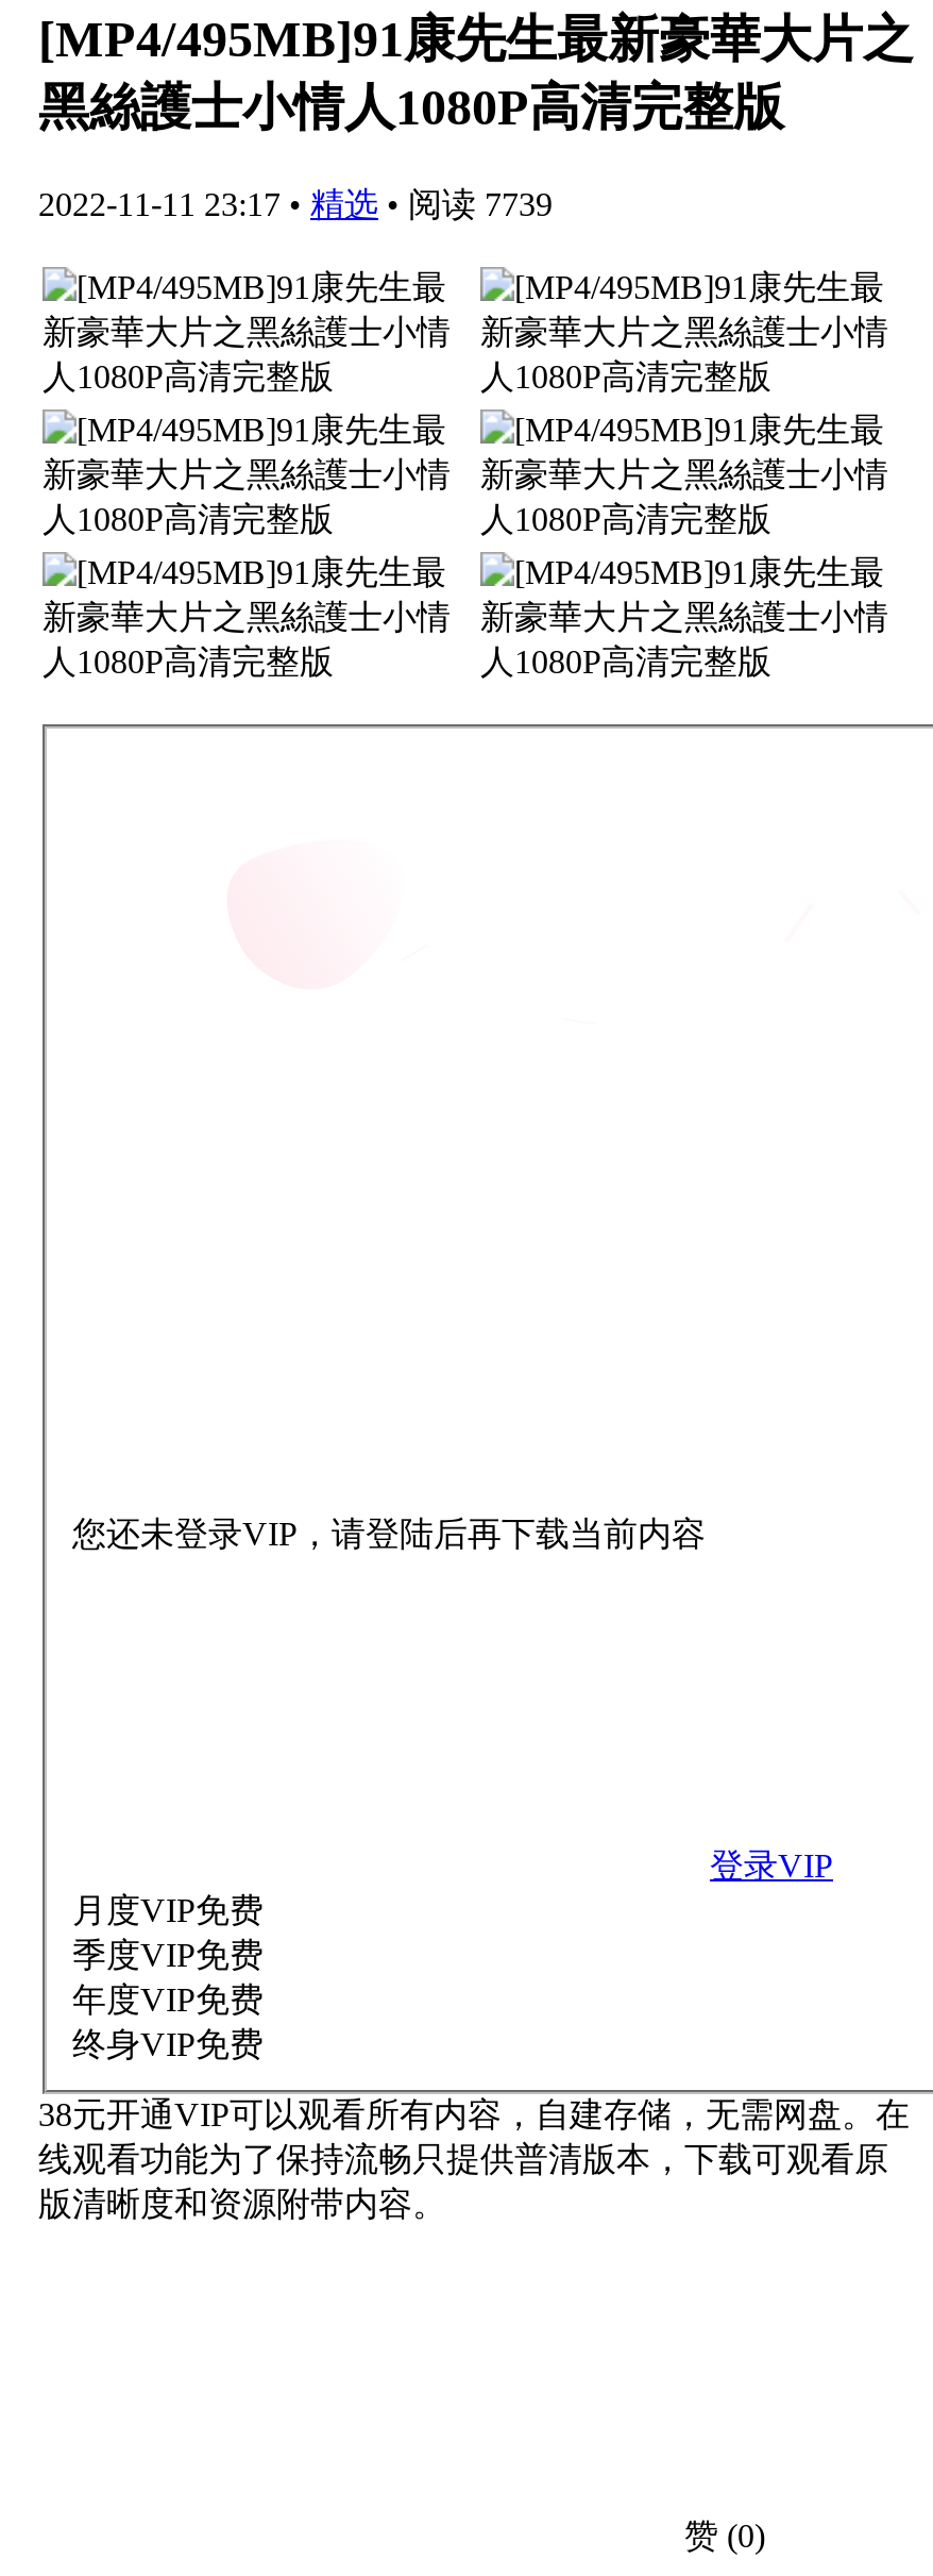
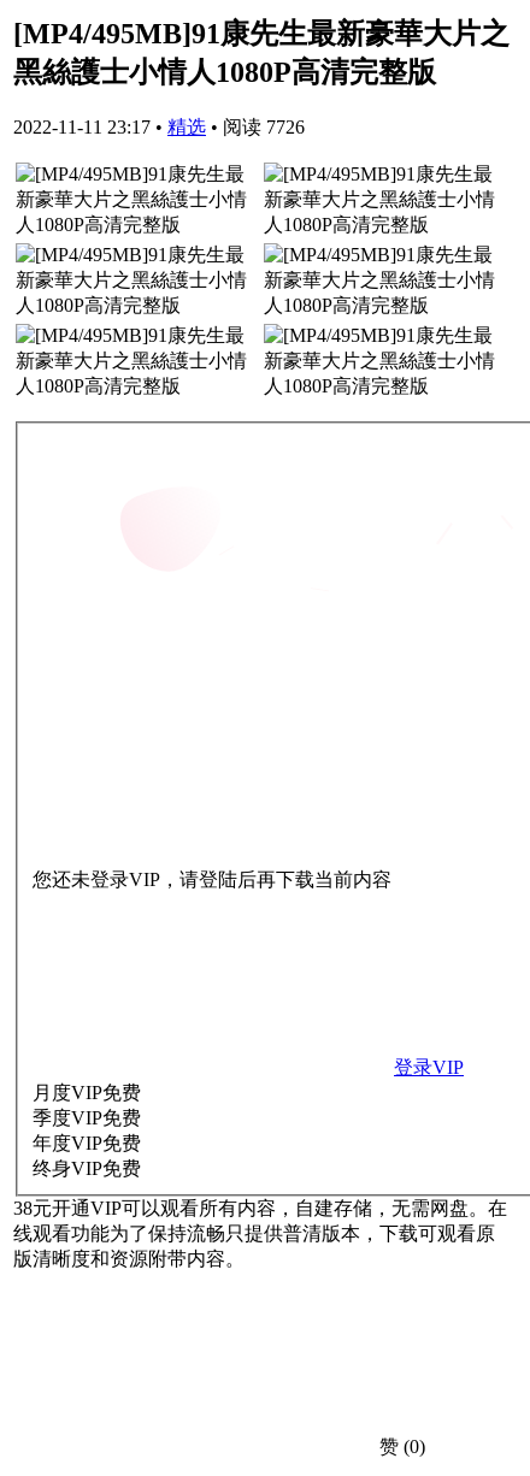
[38,186,553,222] 2022-11-11 23:17 • 精选 • 阅读 7739 -> [13,117,305,137] 2022-11-11 23:17 • 精选 • 阅读 7726

